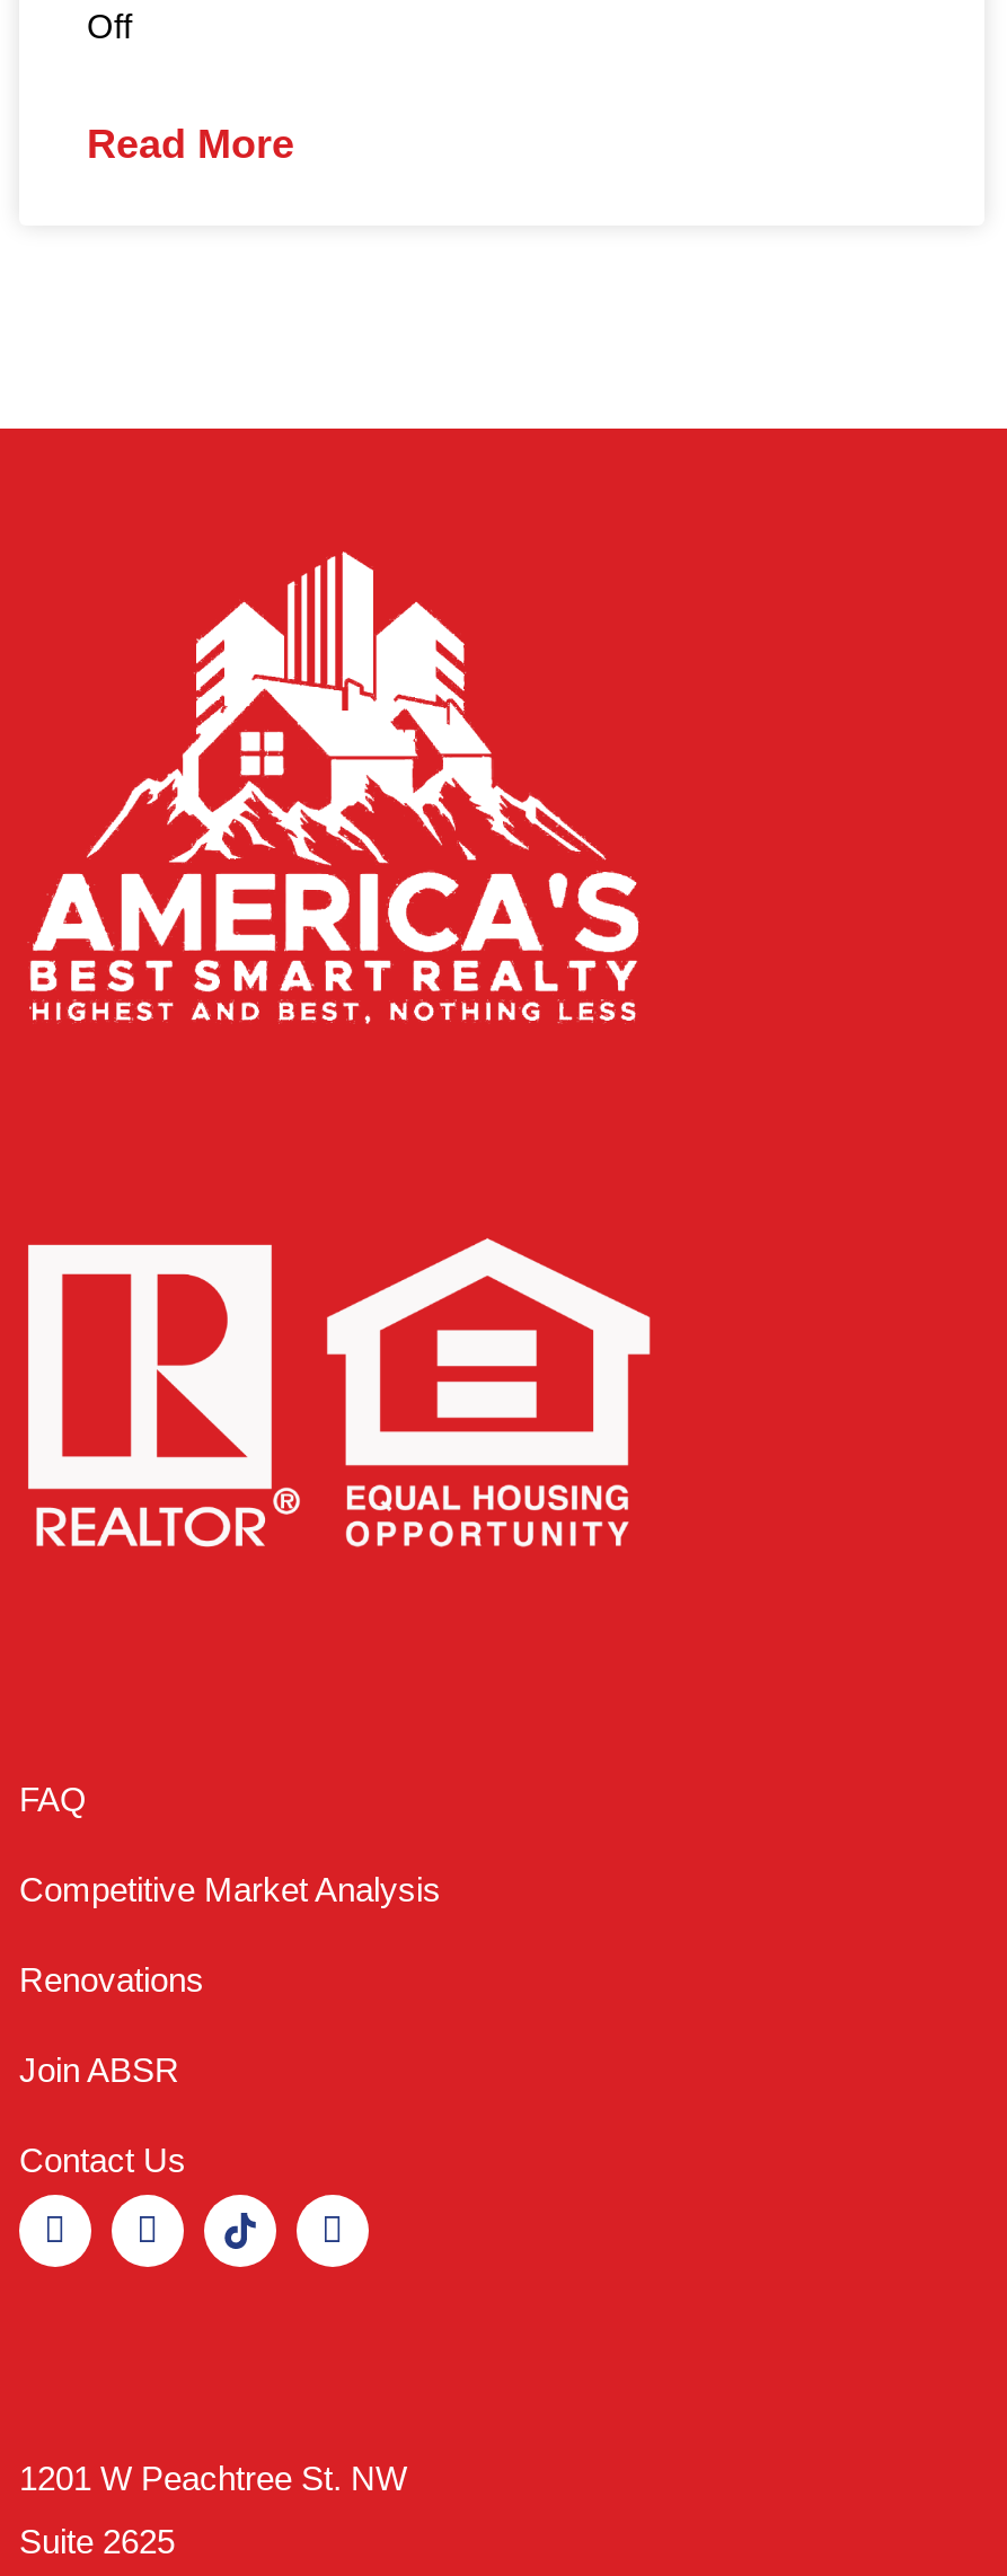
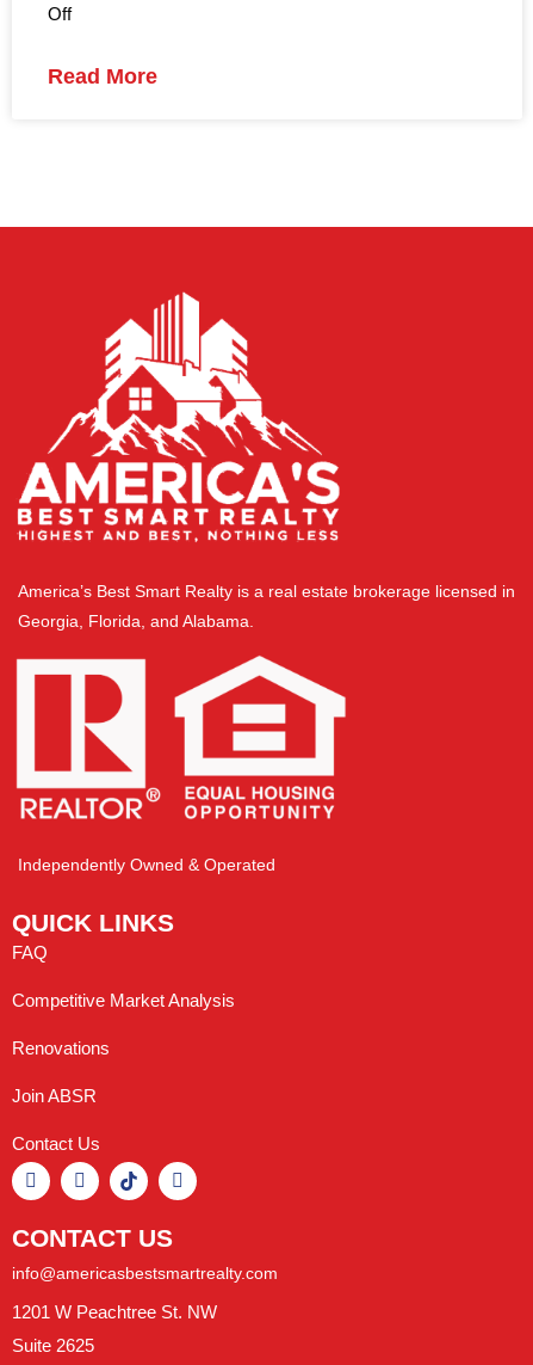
none -> [12,855,275,936] Independently Owned & Operated | QUICK LINKS
none -> [18,582,515,631] America’s Best Smart Realty is a real estate brokerage licensed in | Georgia, Florida, and Alabama.
none -> [12,1224,278,1282] CONTACT US | info@americasbestsmartrealty.com

